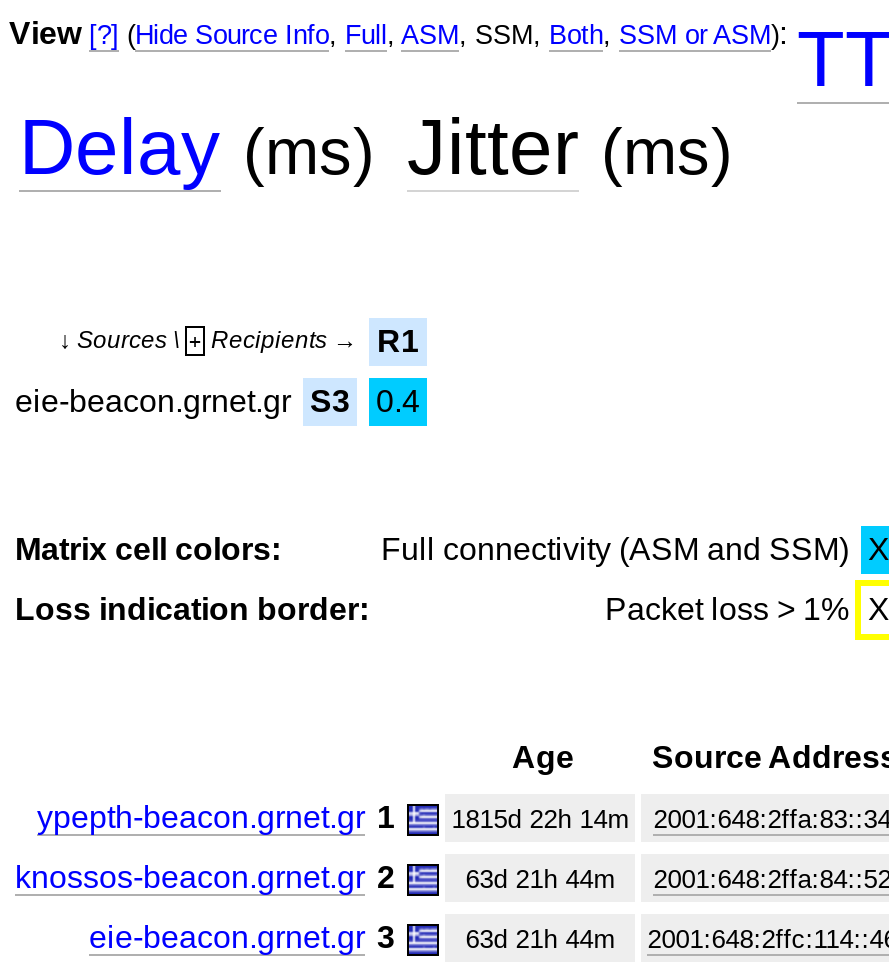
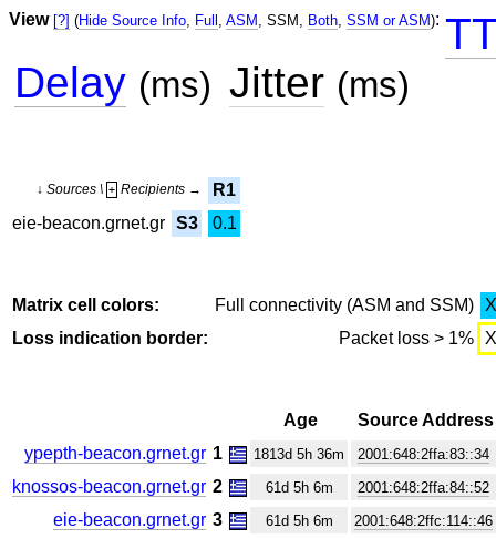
[15,384,420,418] eie-beacon.grnet.gr S3 0.4 -> [12,214,236,233] eie-beacon.grnet.gr S3 0.1
[451,803,629,833] 1815d 22h 14m -> [254,445,345,462] 1813d 5h 36m
[465,863,615,893] 63d 21h 44m -> [265,479,333,495] 61d 5h 6m
[465,923,615,953] 63d 21h 44m -> [265,512,333,528] 61d 5h 6m

